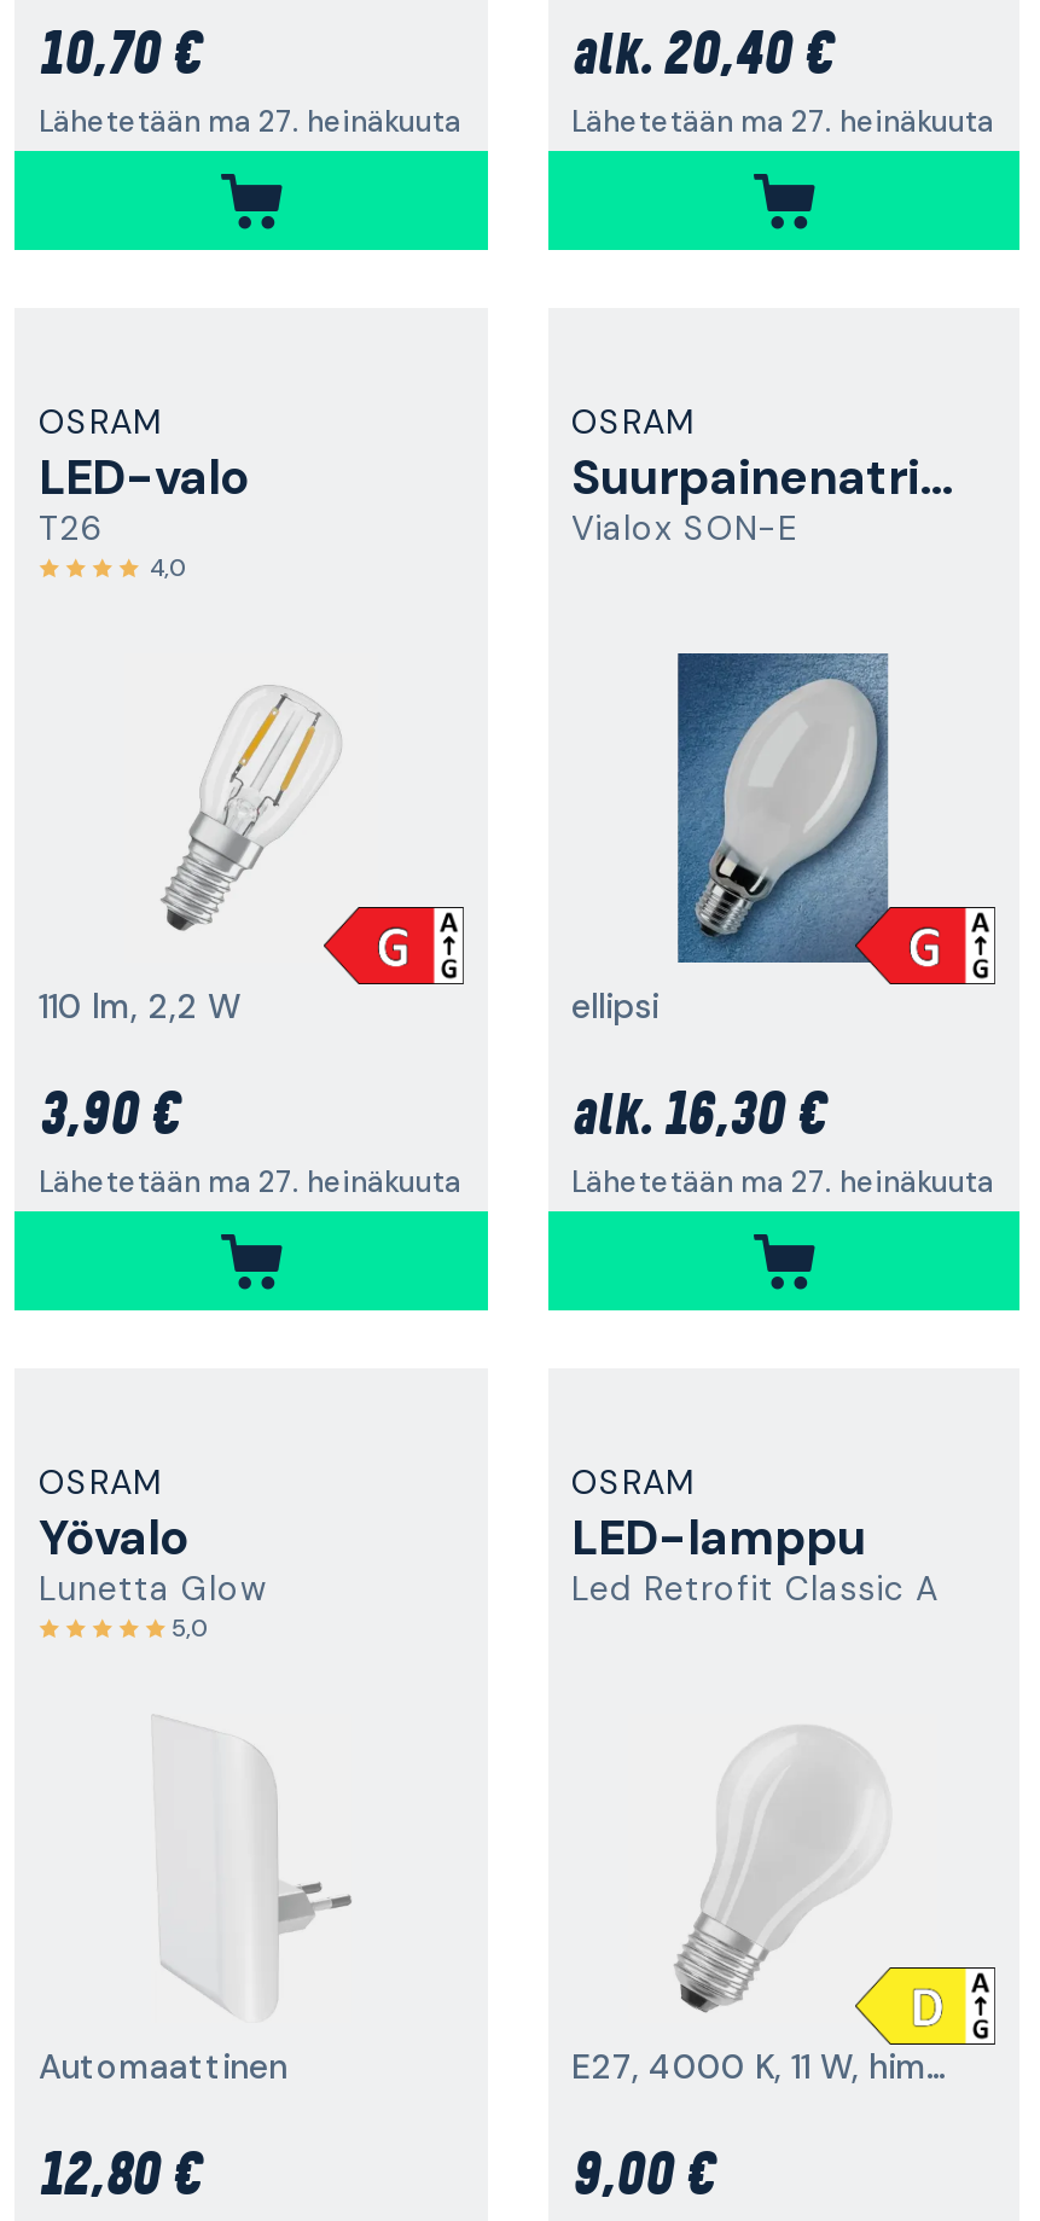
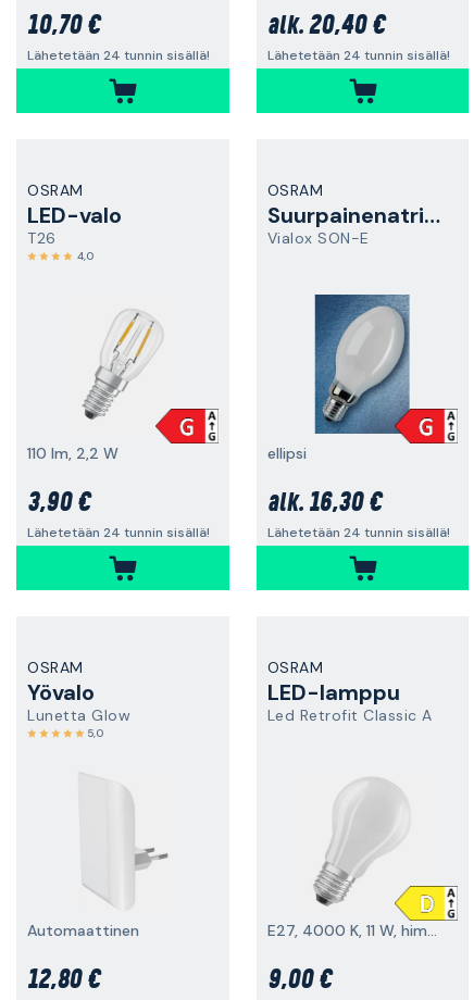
[39,103,461,141] Lähetetään ma 27. heinäkuuta -> [27,47,210,64] Lähetetään 24 tunnin sisällä!
[571,103,994,141] Lähetetään ma 27. heinäkuuta -> [267,47,450,64] Lähetetään 24 tunnin sisällä!
[39,1163,461,1202] Lähetetään ma 27. heinäkuuta -> [27,524,210,541] Lähetetään 24 tunnin sisällä!
[571,1163,994,1202] Lähetetään ma 27. heinäkuuta -> [267,524,450,541] Lähetetään 24 tunnin sisällä!

